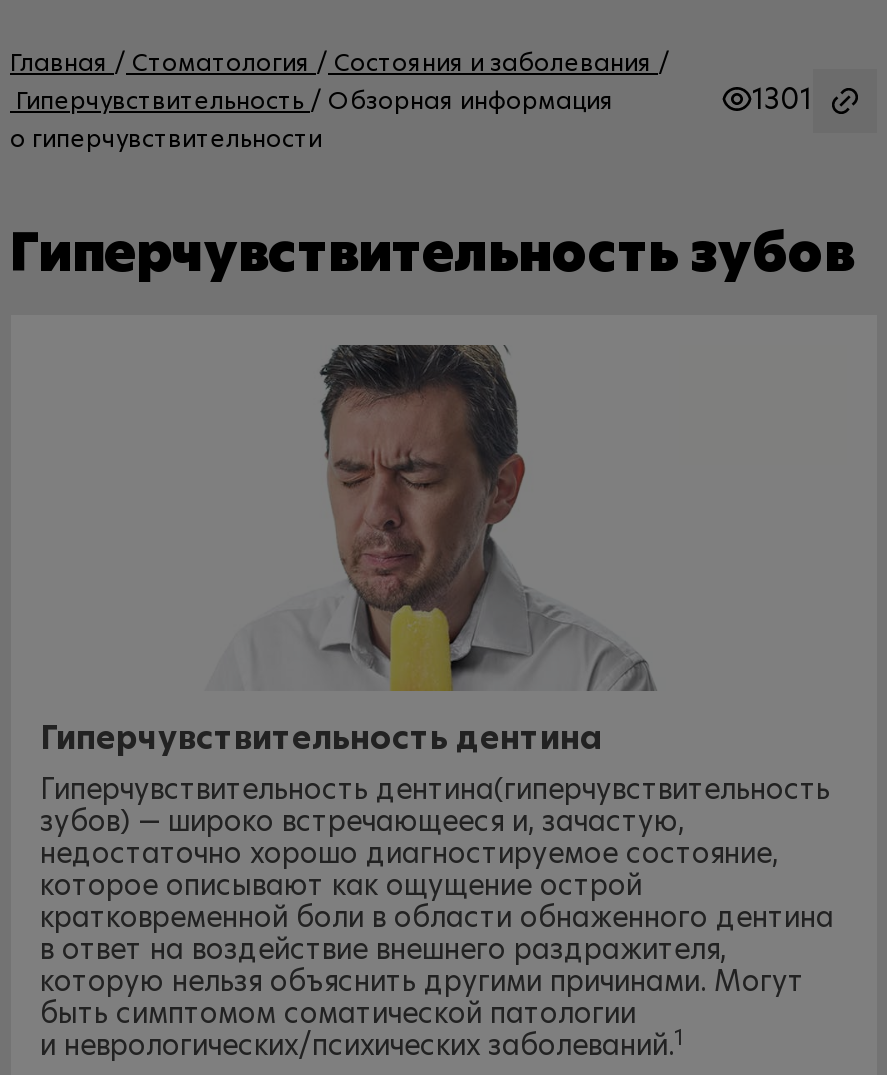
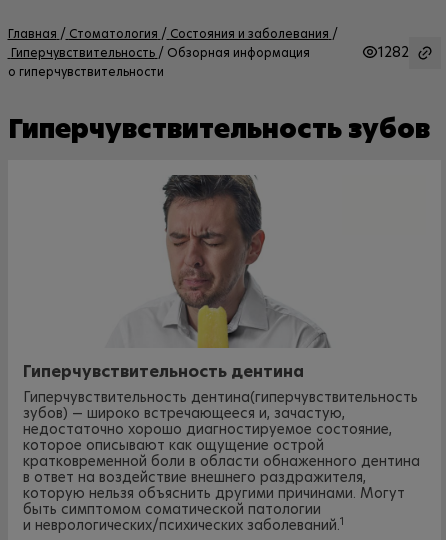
[752,79,812,119] 1301 -> [377,42,408,62] 1282

